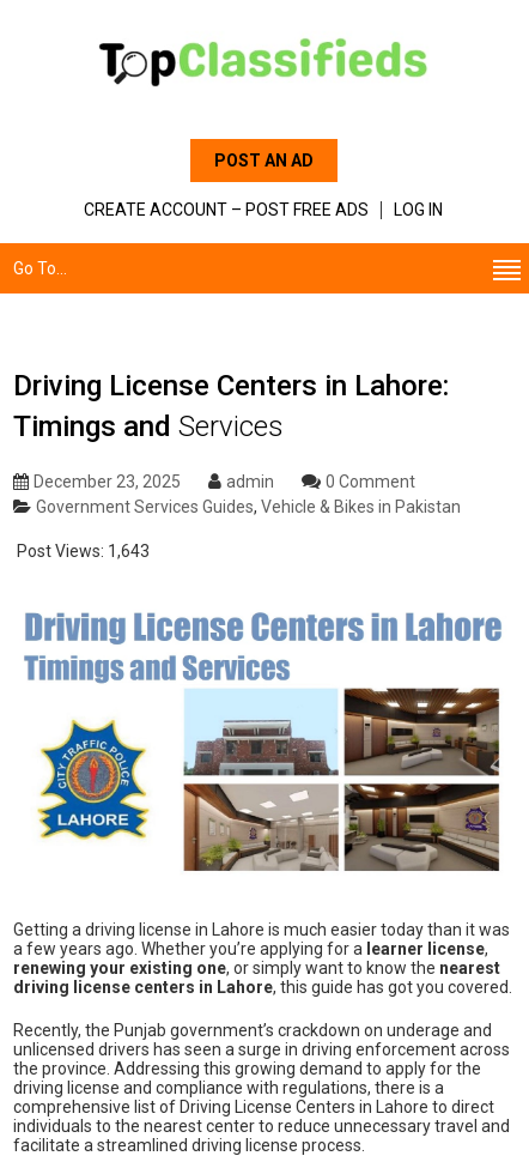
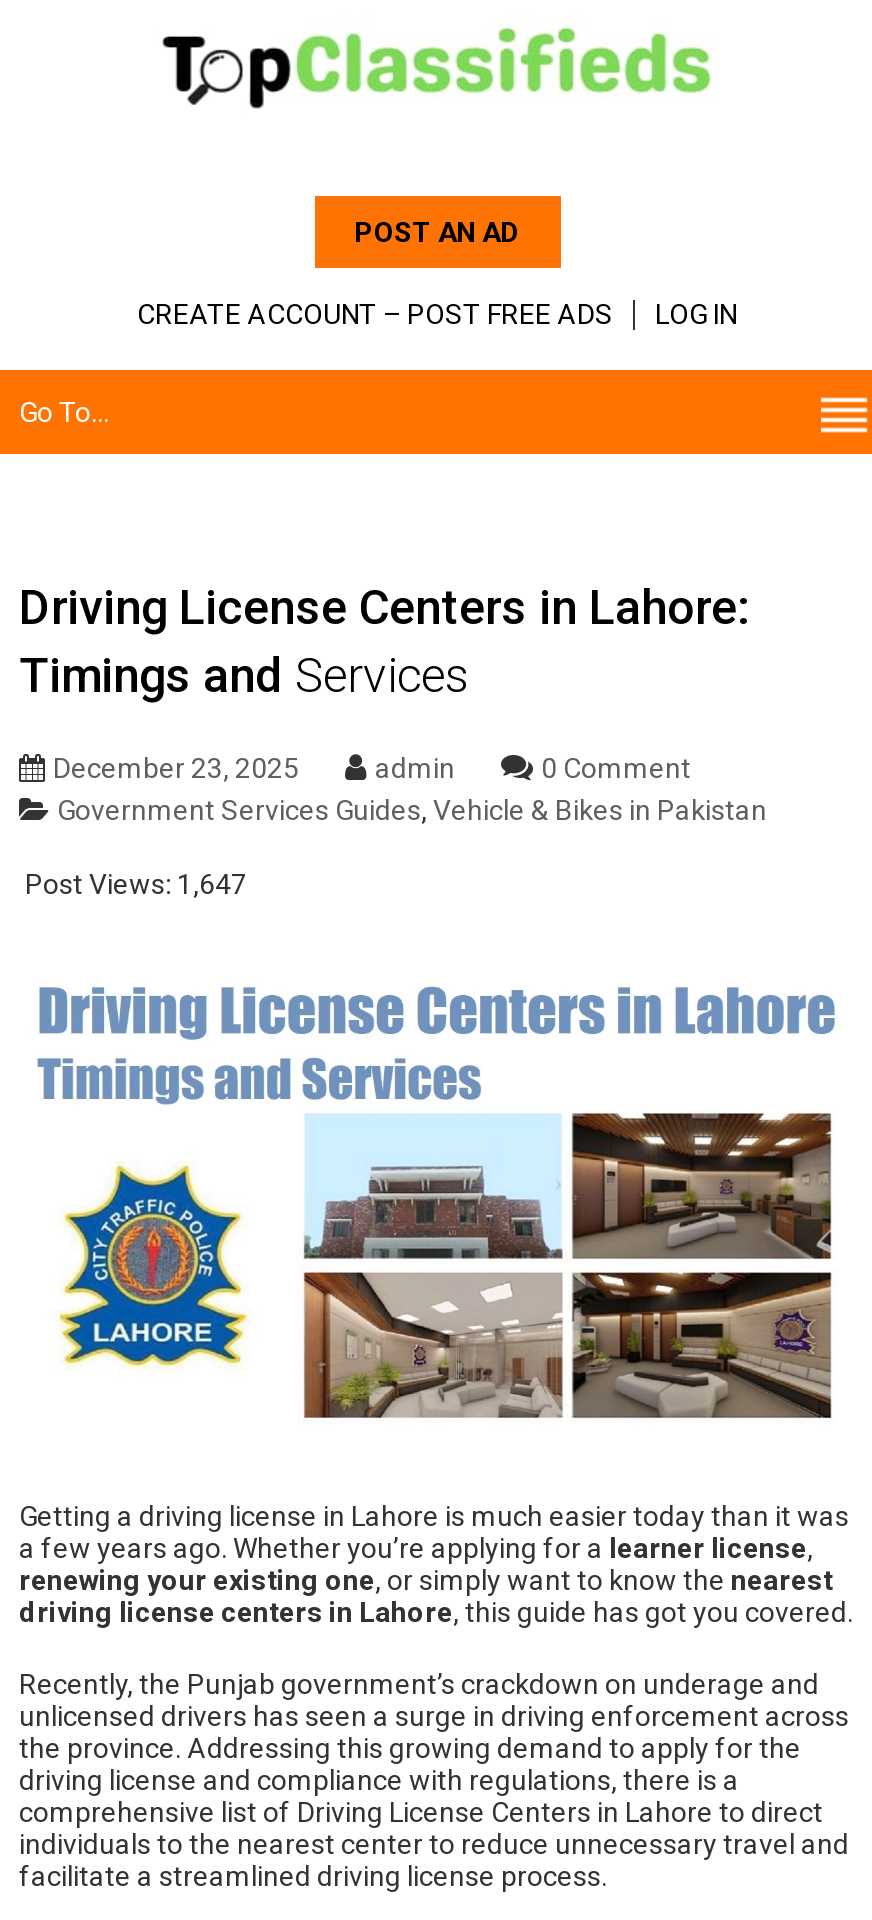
[17,541,150,561] Post Views: 1,643 -> [25,868,247,900] Post Views: 1,647

